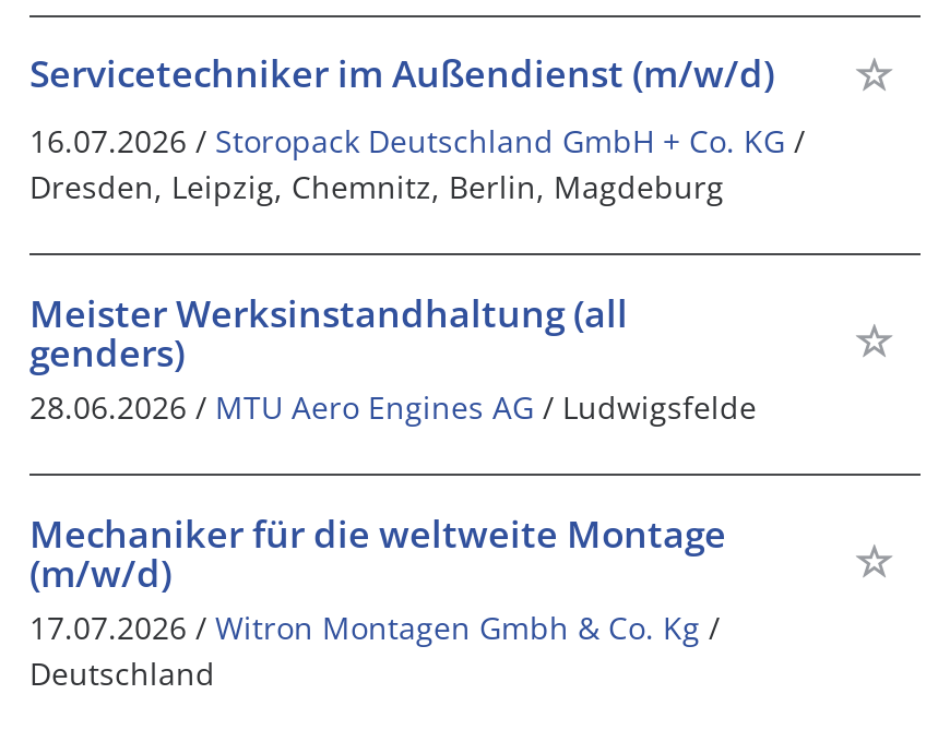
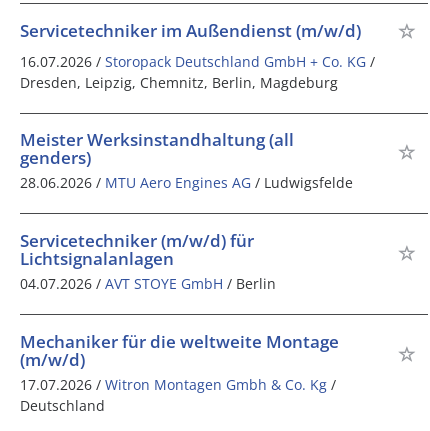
none -> [20,229,276,293] Servicetechniker (m/w/d) für | Lichtsignalanlagen | 04.07.2026 / AVT STOYE GmbH / Berlin

